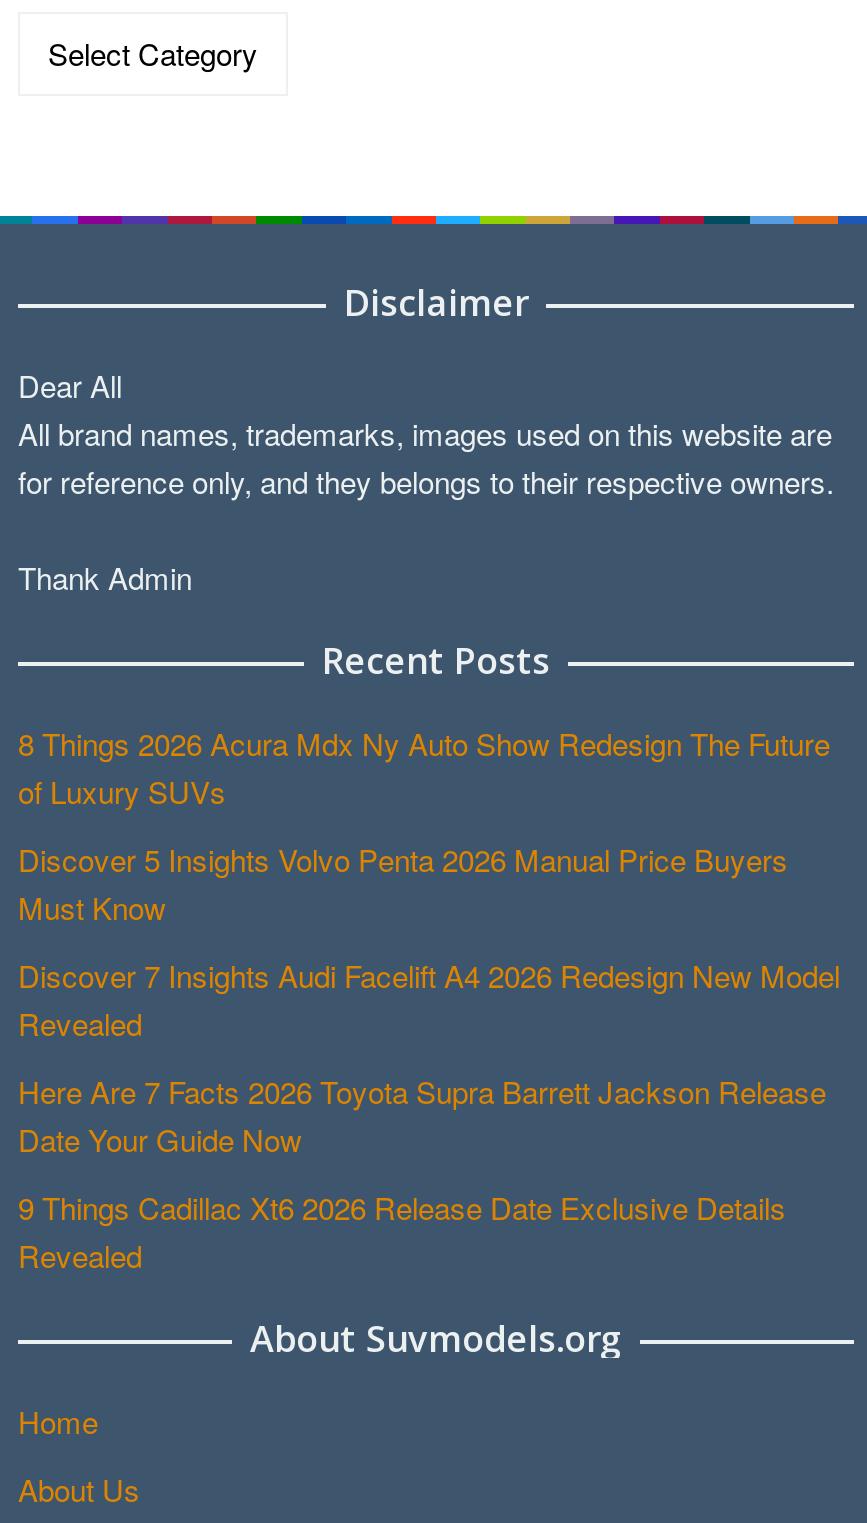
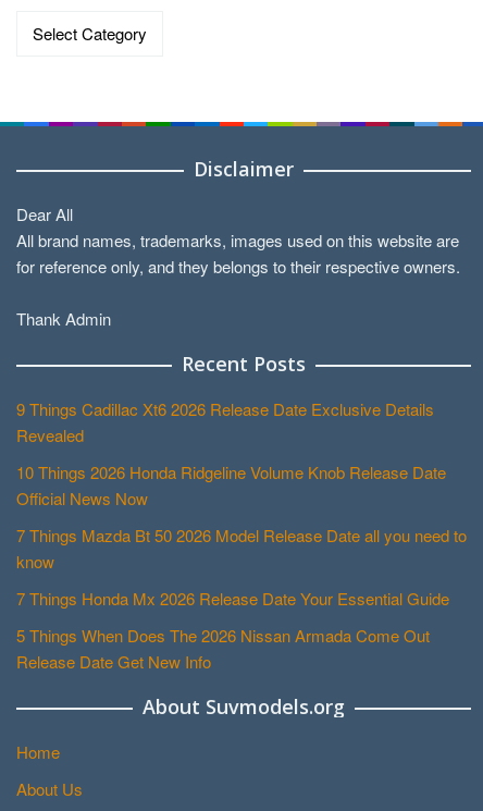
[18,722,840,1160] 8 Things 2026 Acura Mdx Ny Auto Show Redesign The Future | of Luxury SUVs | Discover 5 Insights Volvo Penta 2026 Manual Price Buyers | Must Know | Discover 7 Insights Audi Facelift A4 2026 Redesign New Model | Revealed | Here Are 7 Facts 2026 Toyota Supra Barrett Jackson Release | Date Your Guide Now -> none
moved [18,1186,786,1276] -> [16,397,434,446]: 9 Things Cadillac Xt6 2026 Release Date Exclusive Details | Revealed
none -> [16,461,467,673] 10 Things 2026 Honda Ridgeline Volume Knob Release Date | Official News Now | 7 Things Mazda Bt 50 2026 Model Release Date all you need to | know | 7 Things Honda Mx 2026 Release Date Your Essential Guide | 5 Things When Does The 2026 Nissan Armada Come Out | Release Date Get New Info

